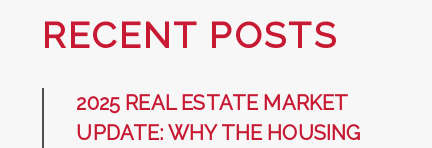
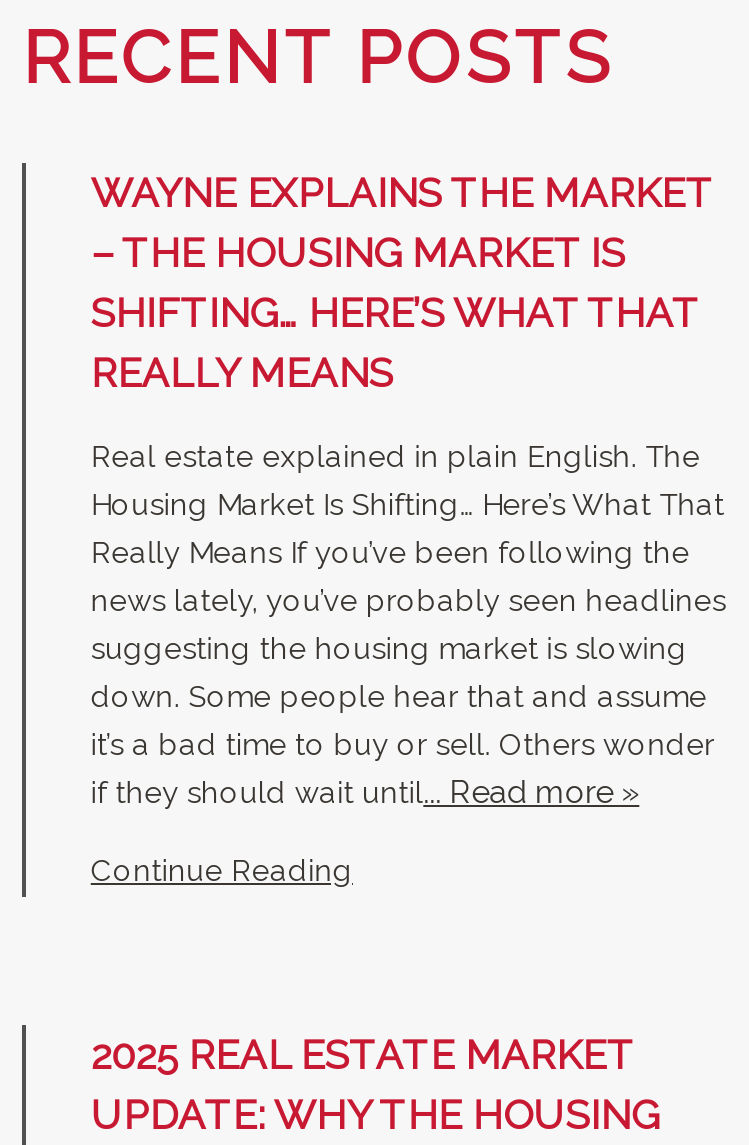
none -> [91,168,726,888] WAYNE EXPLAINS THE MARKET | – THE HOUSING MARKET IS | SHIFTING… HERE’S WHAT THAT | REALLY MEANS | Real estate explained in plain English. The | Housing Market Is Shifting… Here’s What That | Really Means If you’ve been following the | news lately, you’ve probably seen headlines | suggesting the housing market is slowing | down. Some people hear that and assume | it’s a bad time to buy or sell. Others wonder | if they should wait until... Read more » | Continue Reading

